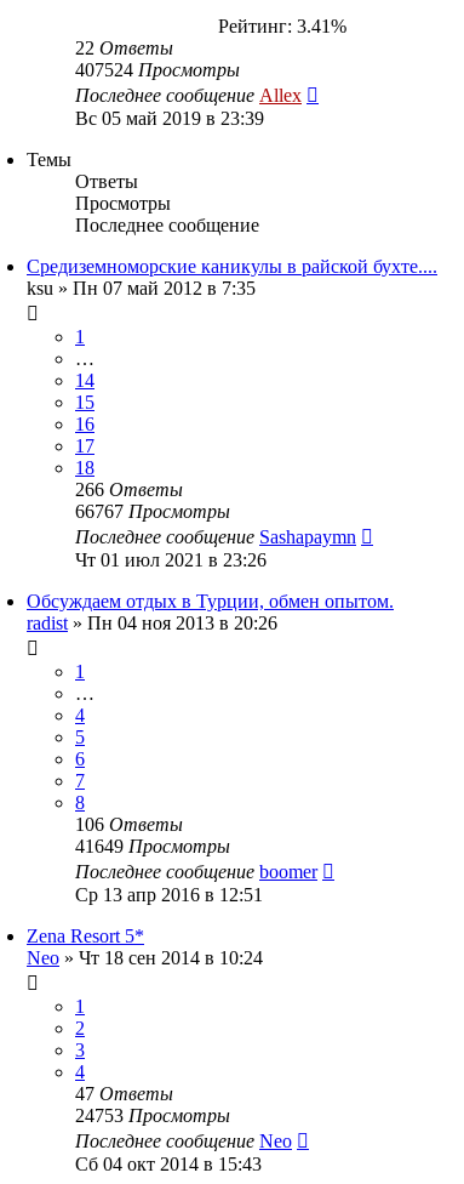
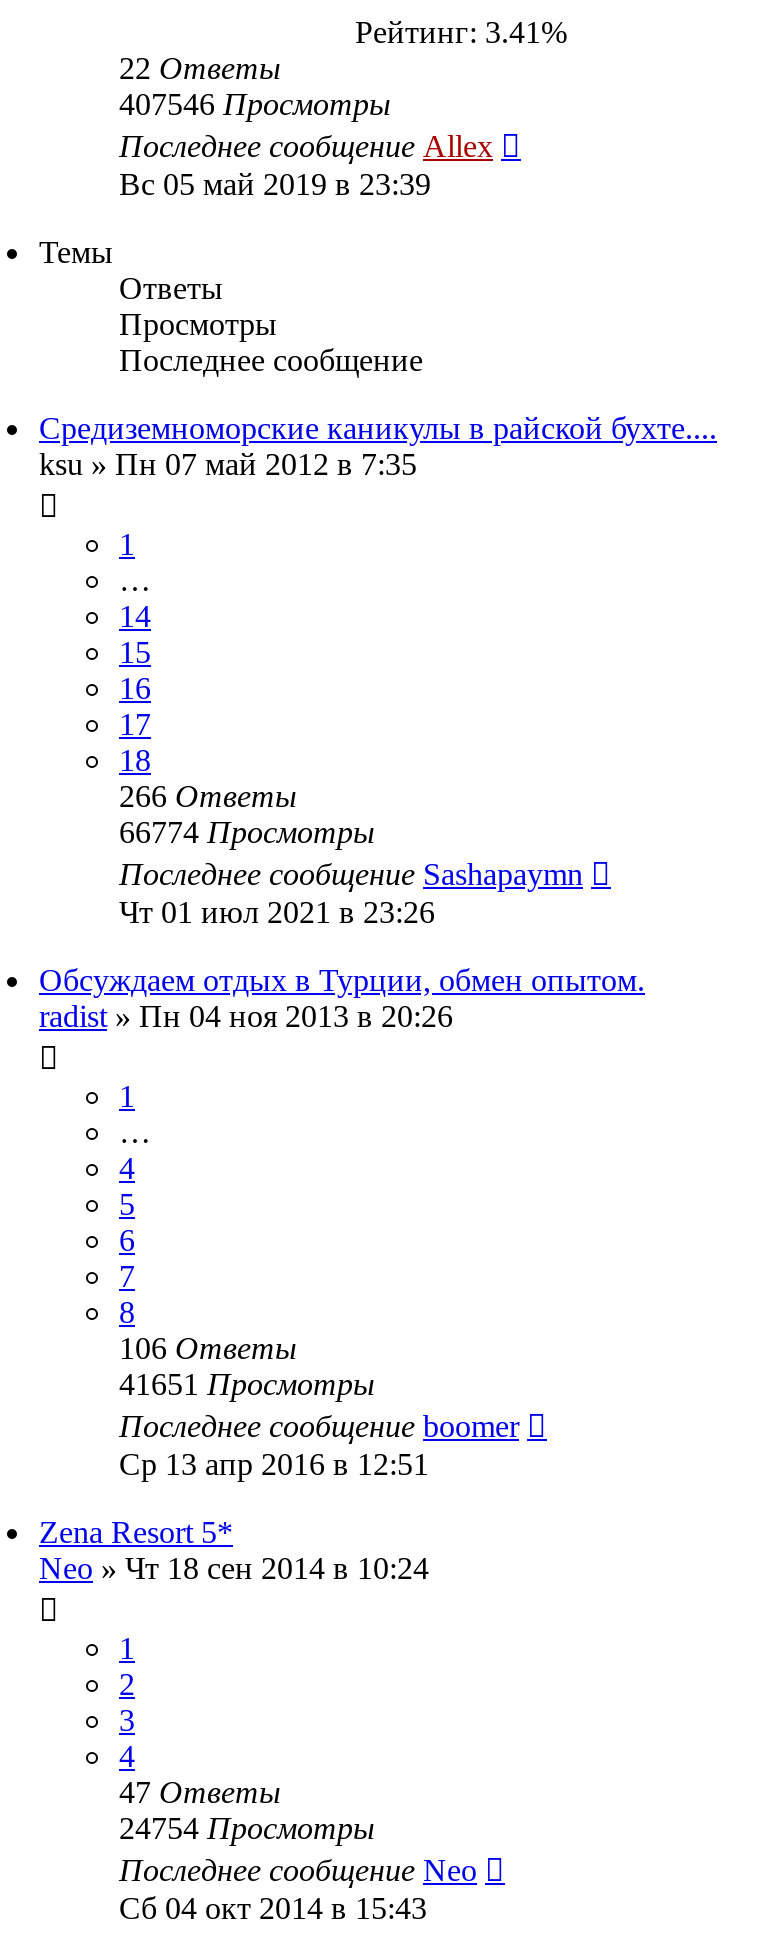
[75,59,240,80] 407524 Просмотры -> [119,87,391,121] 407546 Просмотры
[75,501,230,522] 66767 Просмотры -> [119,815,375,849] 66774 Просмотры
[75,836,230,856] 41649 Просмотры -> [119,1367,375,1401] 41651 Просмотры
[75,1105,230,1126] 24753 Просмотры -> [119,1811,375,1845] 24754 Просмотры

